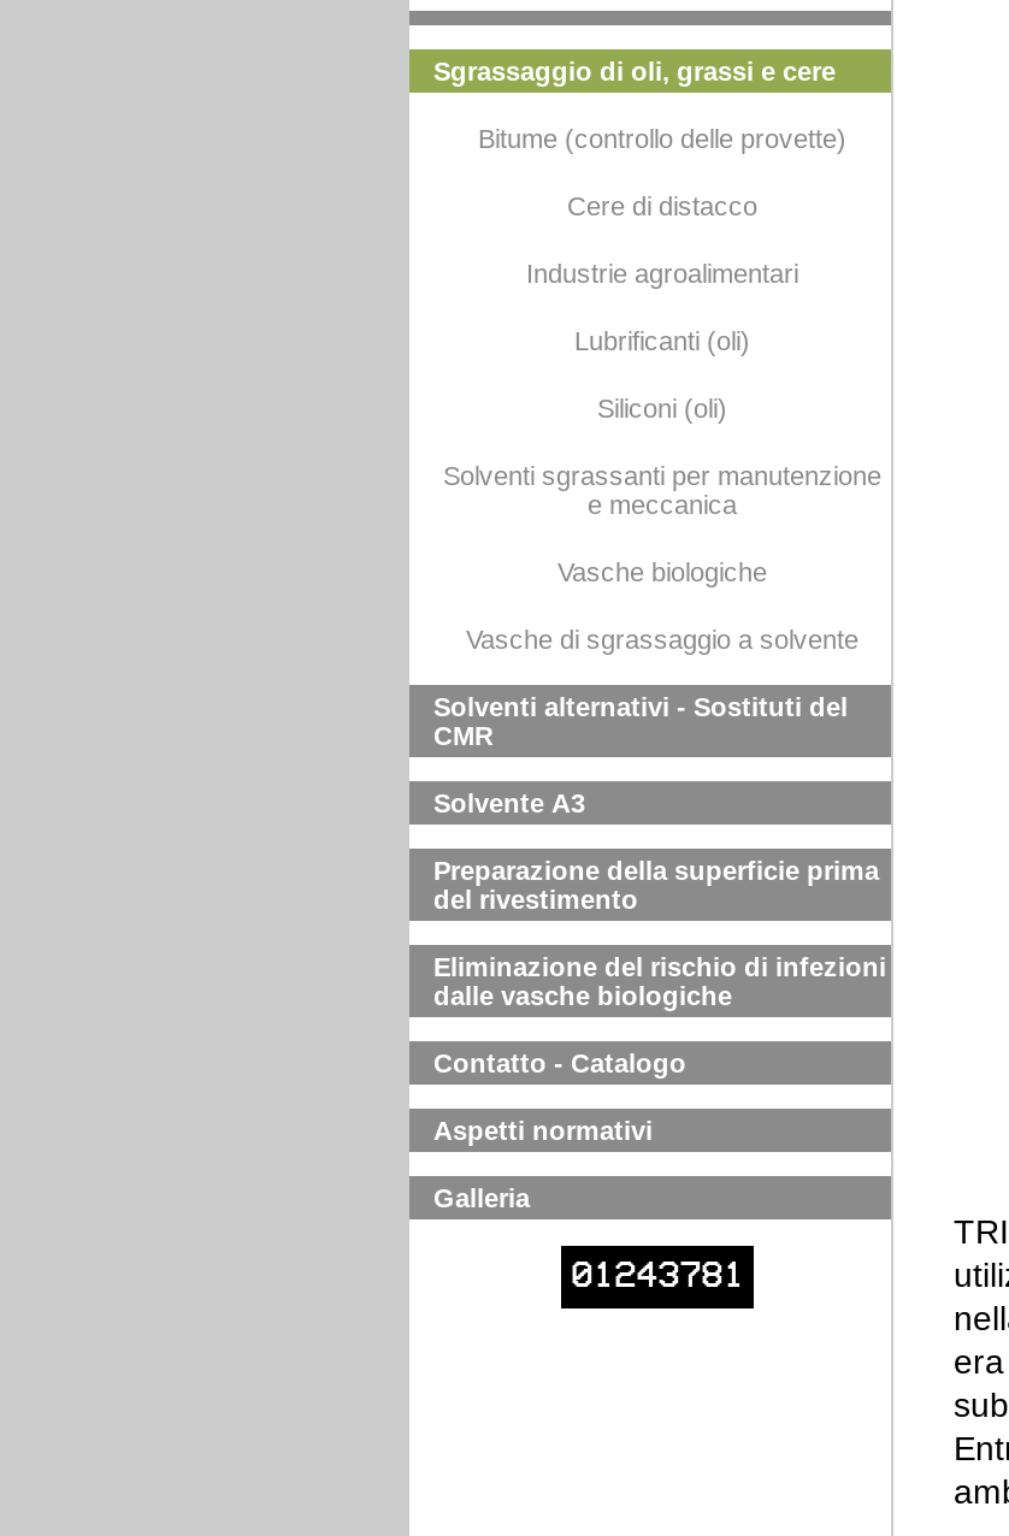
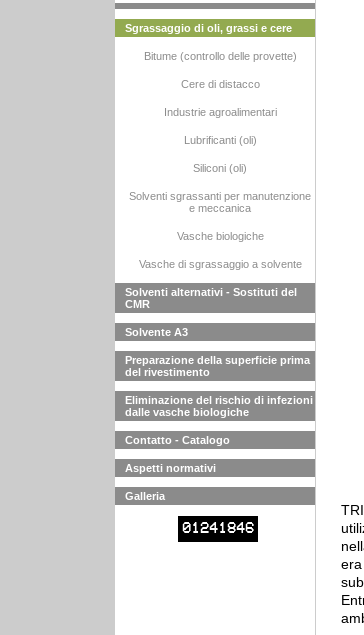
[571,1256,744,1289] 01243781 -> [182,520,254,534] 01241846

